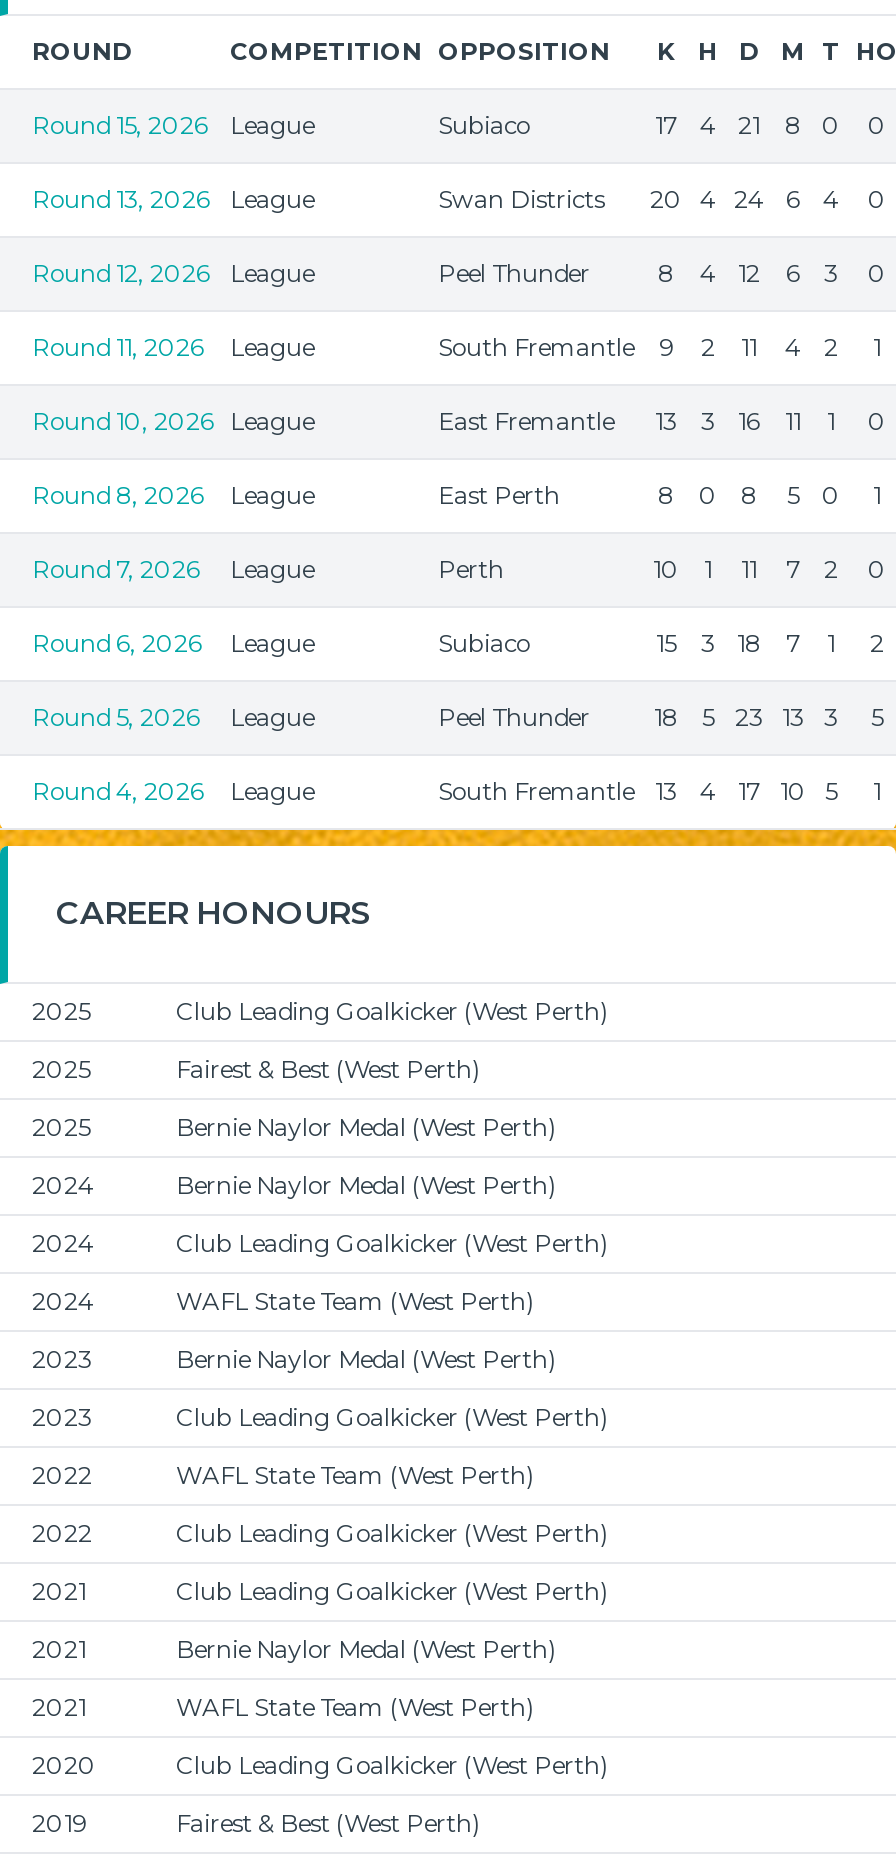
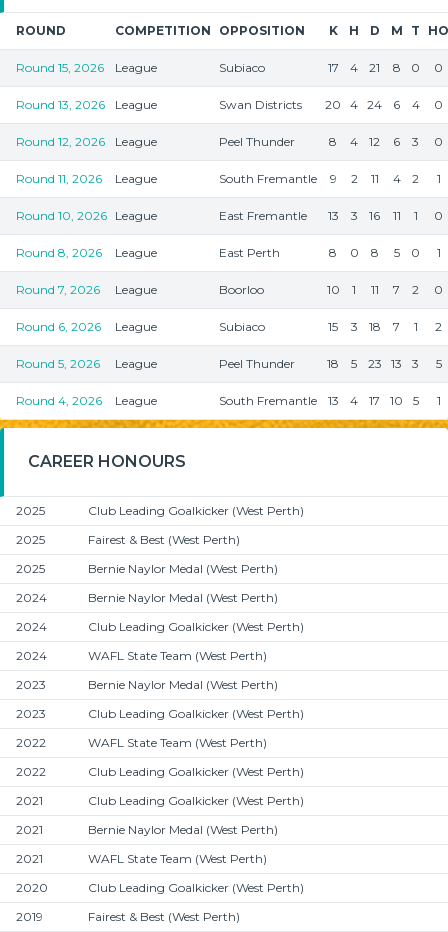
[438,554,504,584] Perth -> [219,282,264,297] Boorloo

